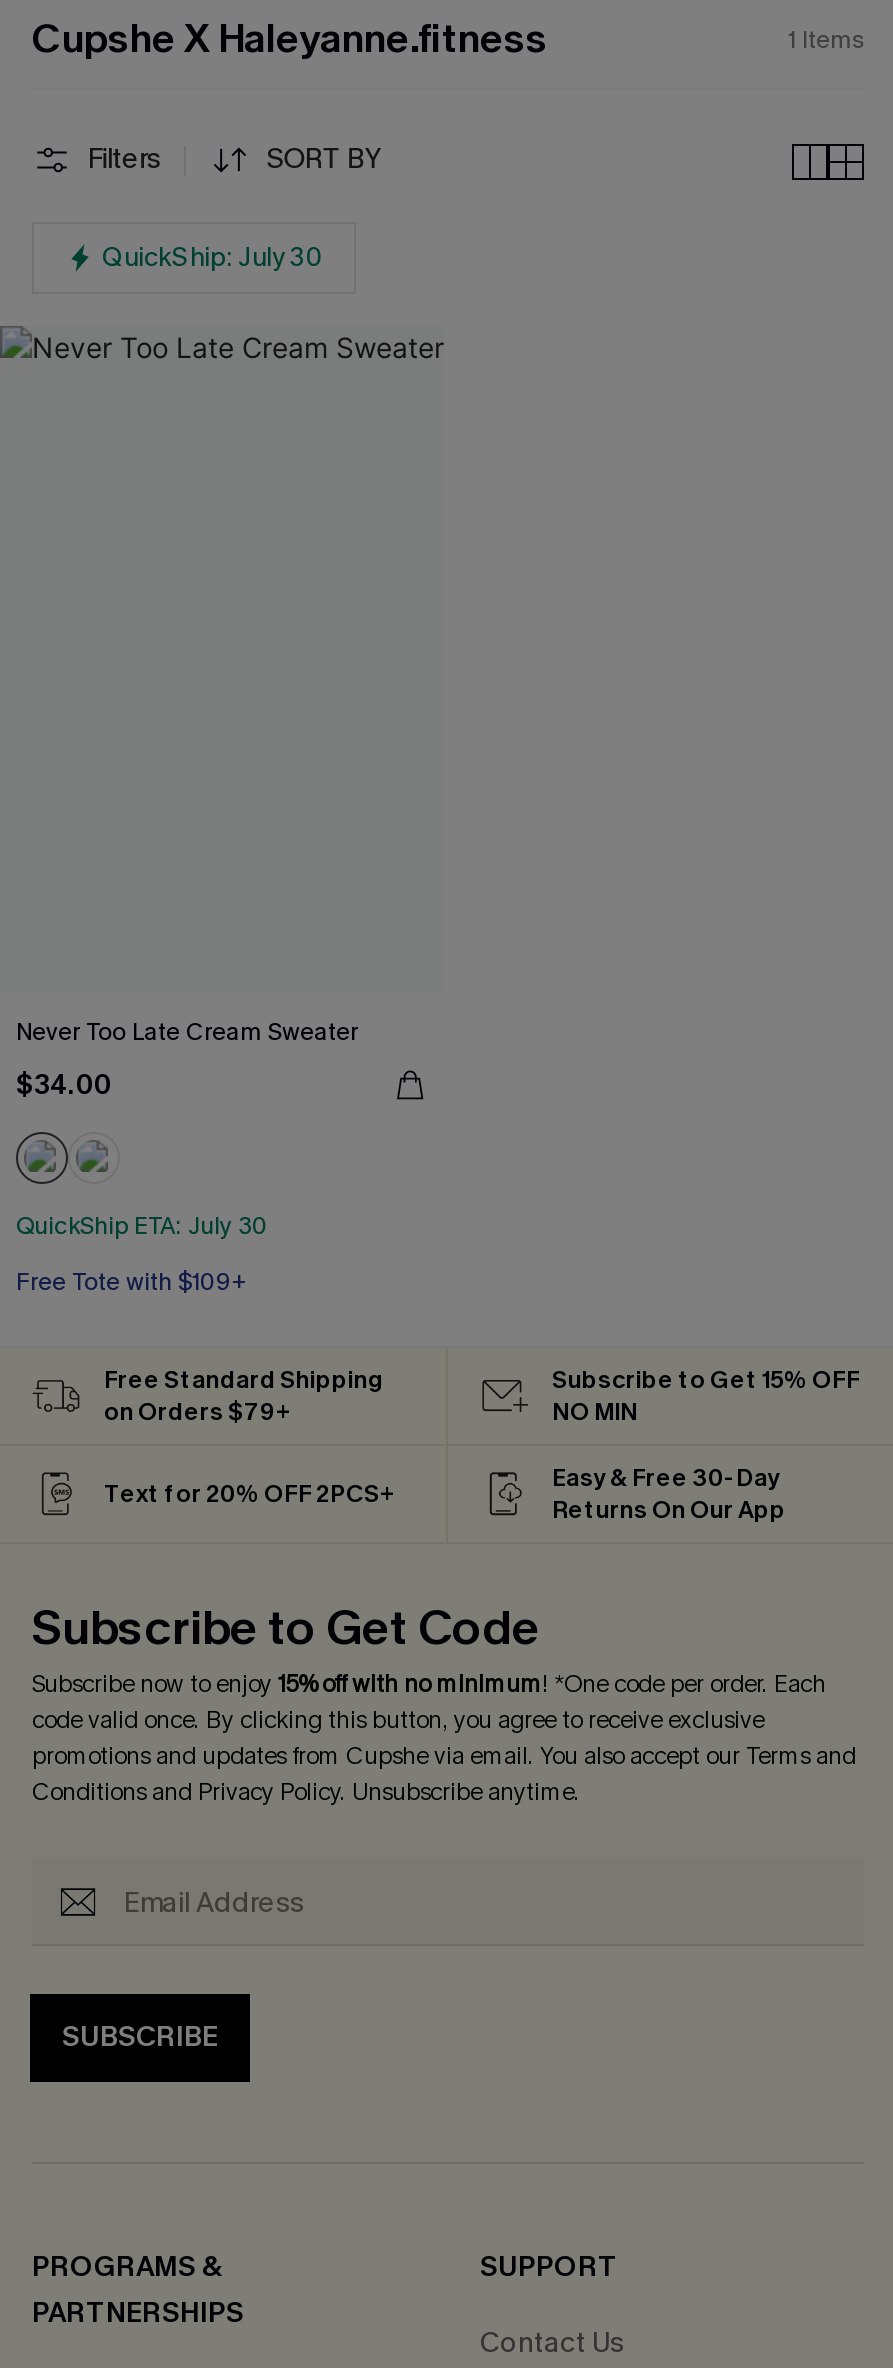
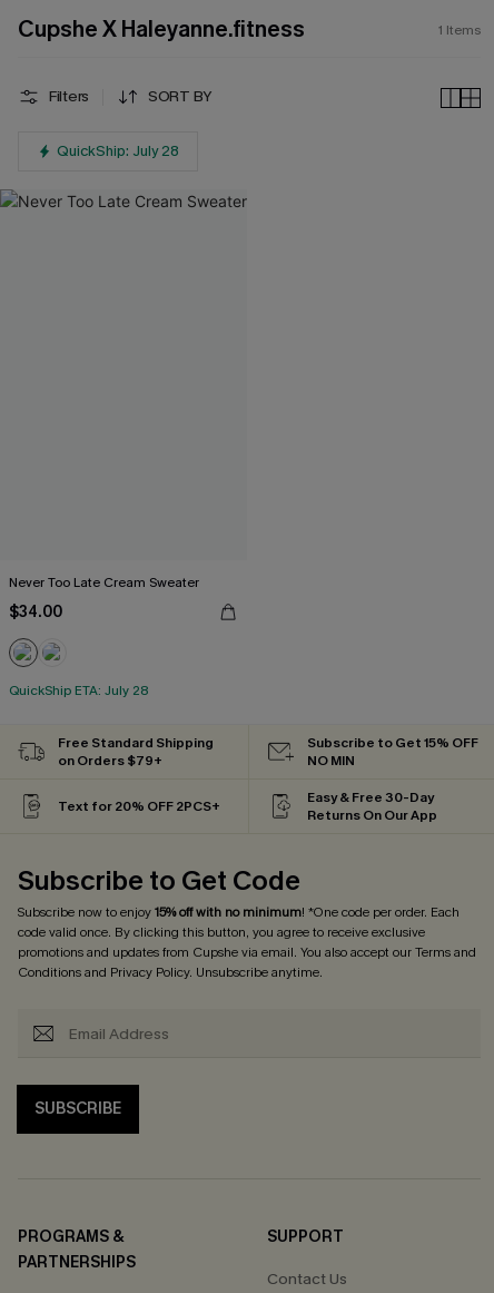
[102,240,322,274] QuickShip: July 30 -> [57,141,179,160] QuickShip: July 28
[16,1210,268,1298] QuickShip ETA: July 30 | Free Tote with $109+ -> [9,682,149,699] QuickShip ETA: July 28

